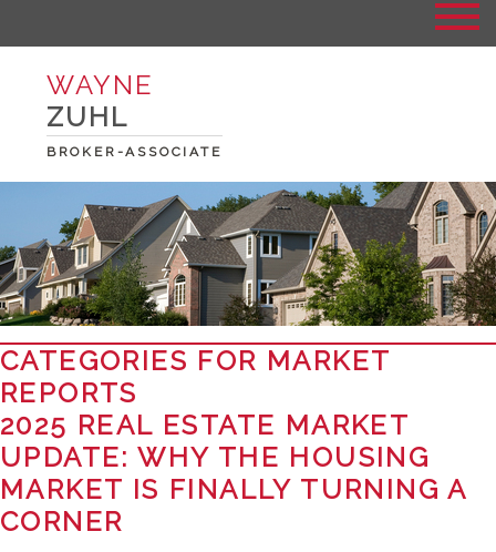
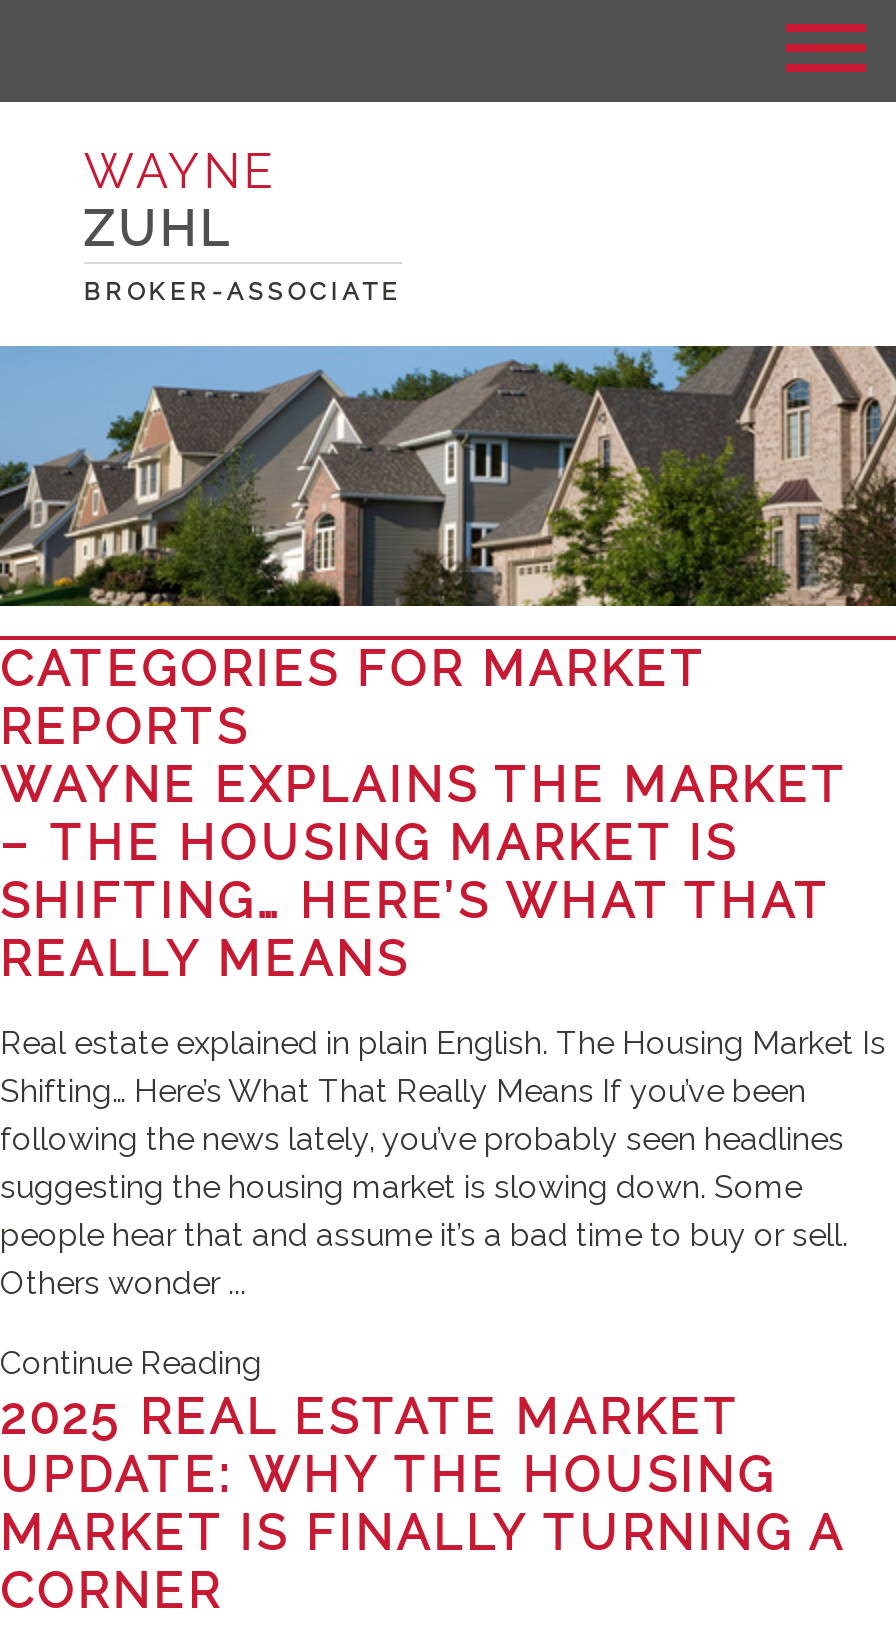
none -> [0,756,886,1382] WAYNE EXPLAINS THE MARKET | – THE HOUSING MARKET IS | SHIFTING… HERE’S WHAT THAT | REALLY MEANS | Real estate explained in plain English. The Housing Market Is | Shifting… Here’s What That Really Means If you’ve been | following the news lately, you’ve probably seen headlines | suggesting the housing market is slowing down. Some | people hear that and assume it’s a bad time to buy or sell. | Others wonder ... | Continue Reading

